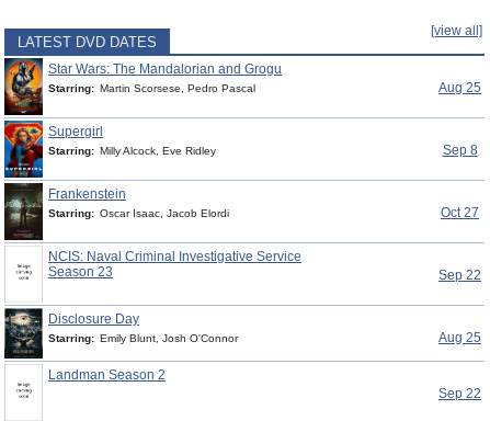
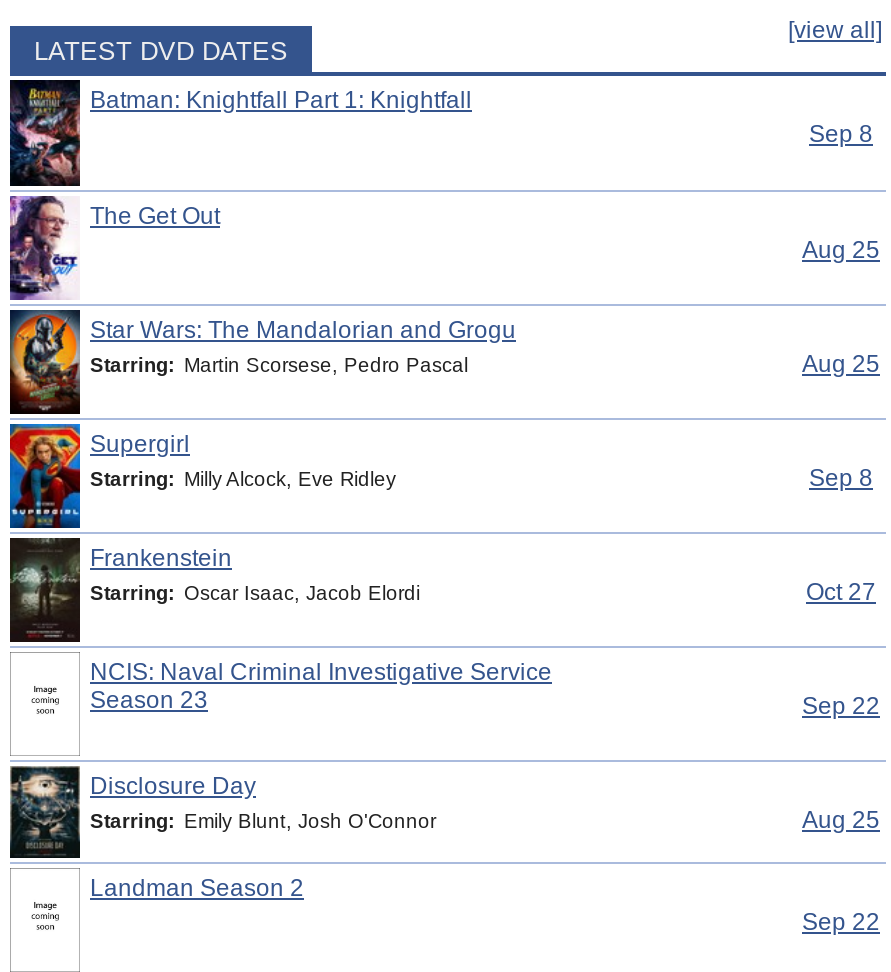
none -> [8,80,880,300] [image] | Batman: Knightfall Part 1: Knightfall | Sep 8 | The Get Out | Aug 25

